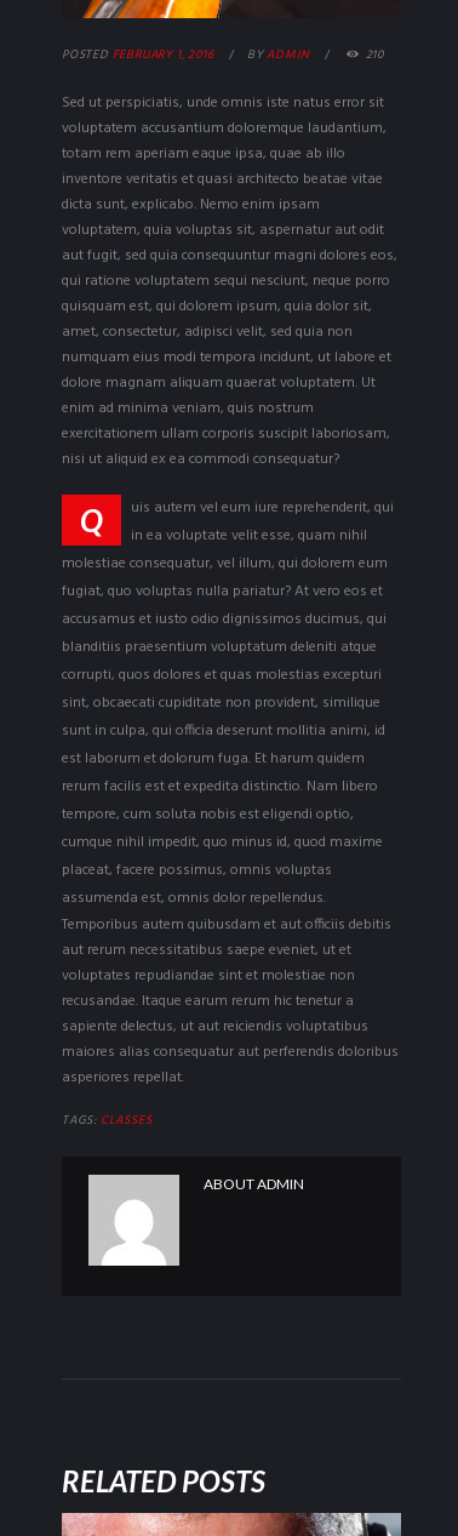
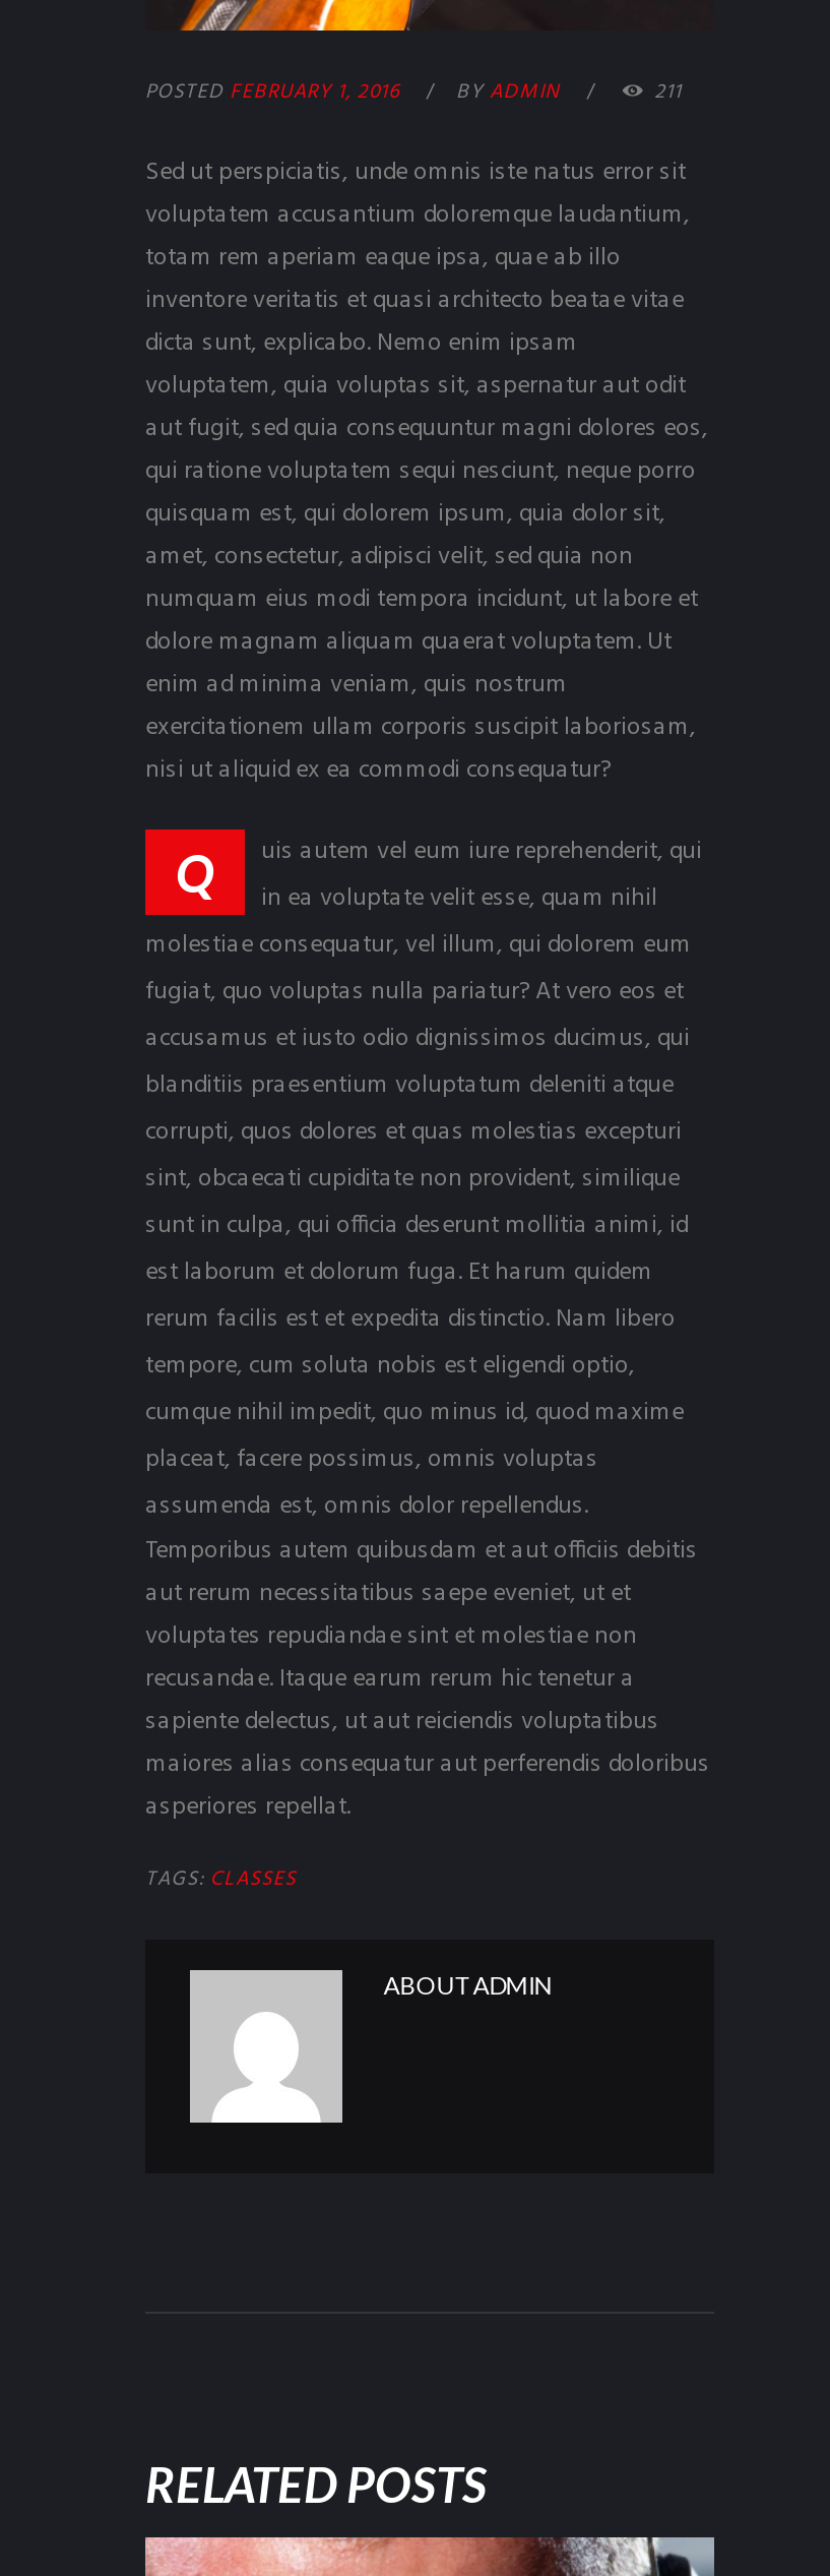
[365,45,384,64] 210 -> [654,75,682,108] 211

